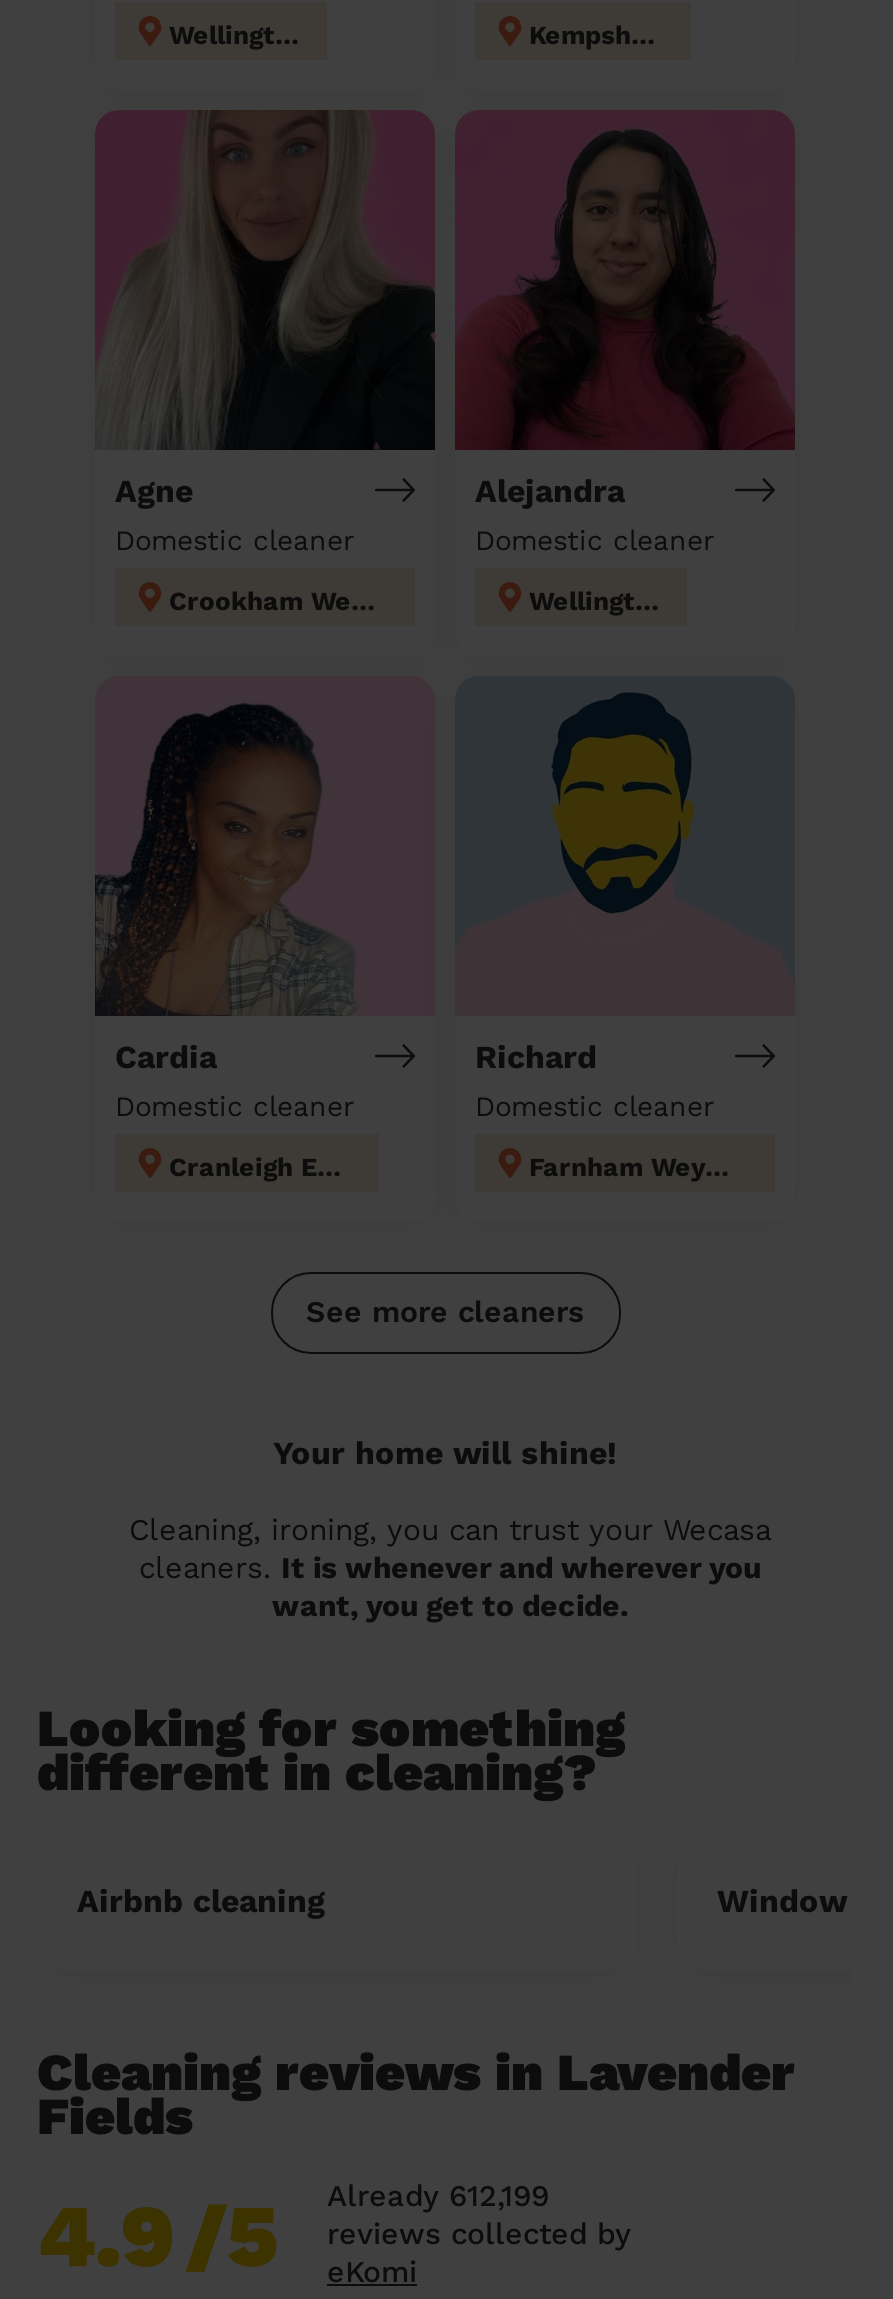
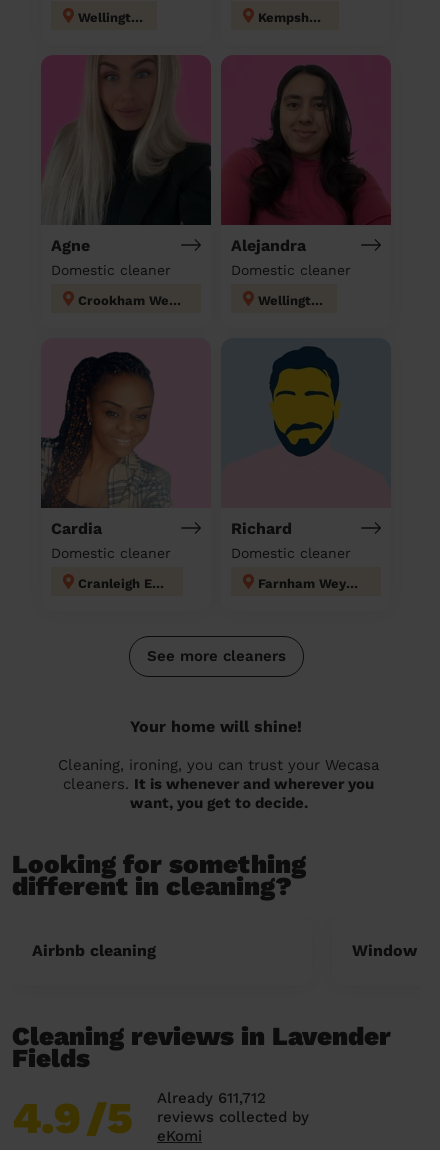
[327,2177,549,2213] Already 612,199 -> [157,1089,266,1107] Already 611,712

